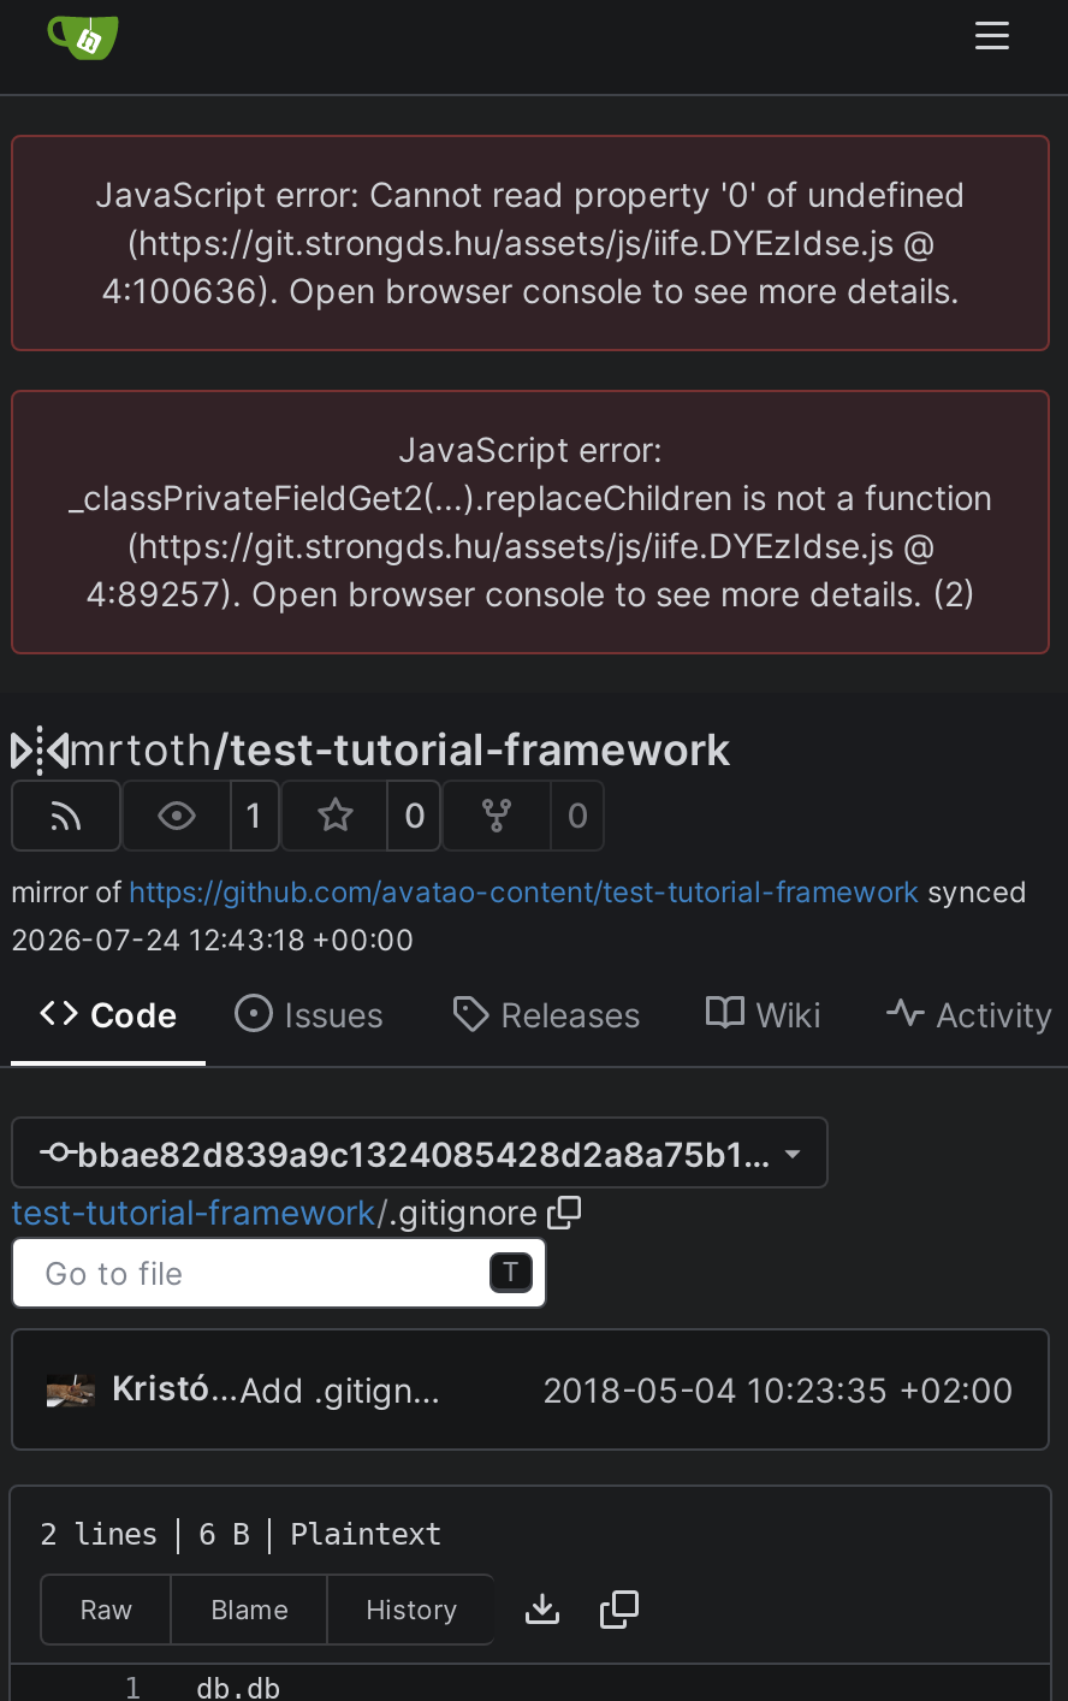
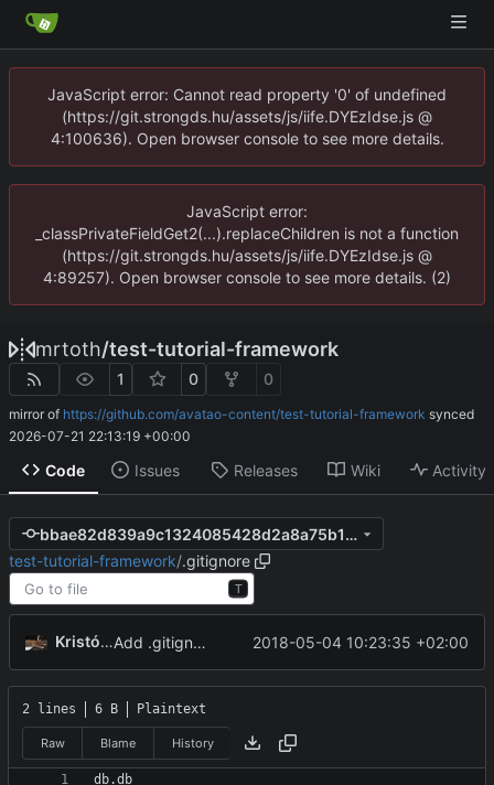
[11,921,415,958] 2026-07-24 12:43:18 +00:00 -> [9,428,191,444] 2026-07-21 22:13:19 +00:00

